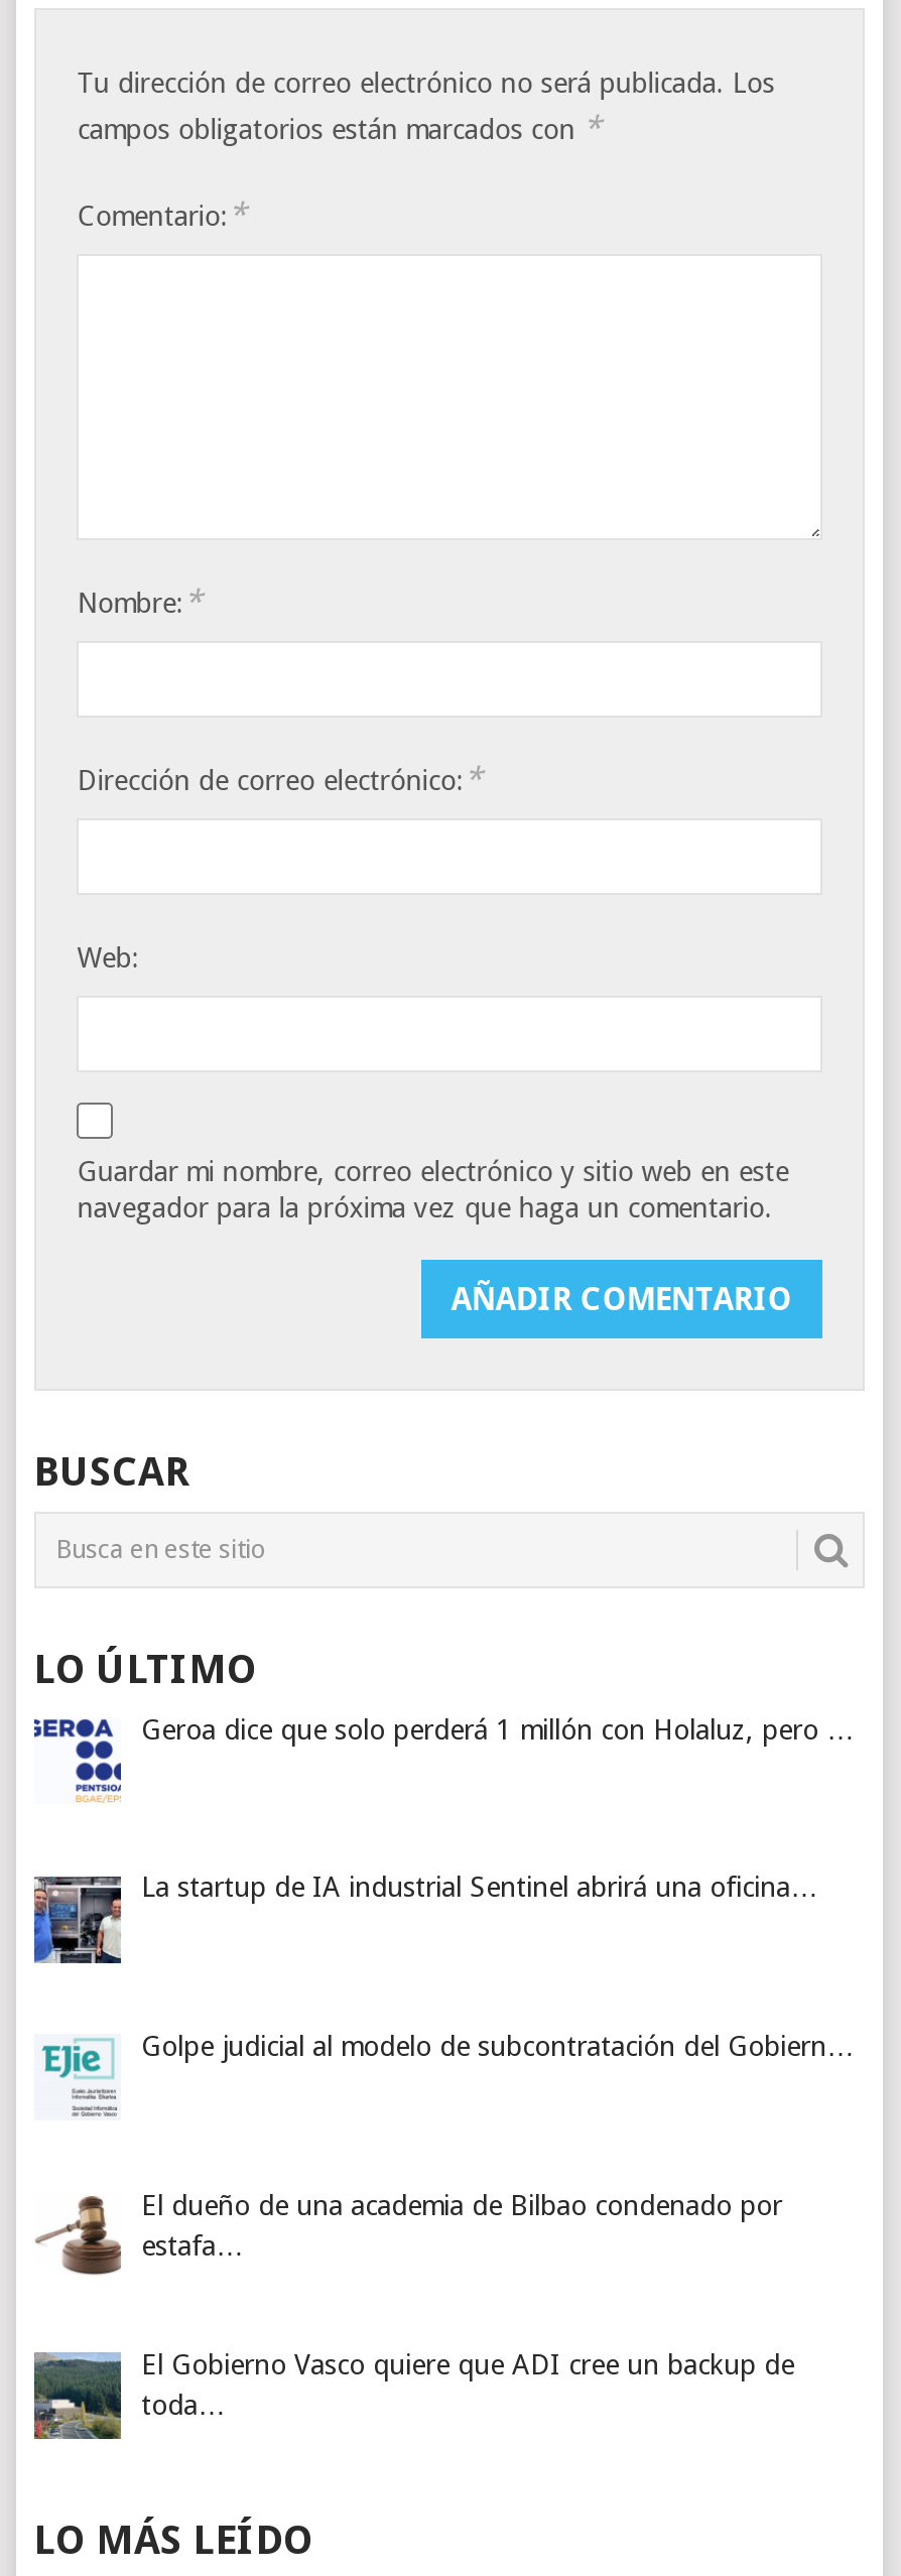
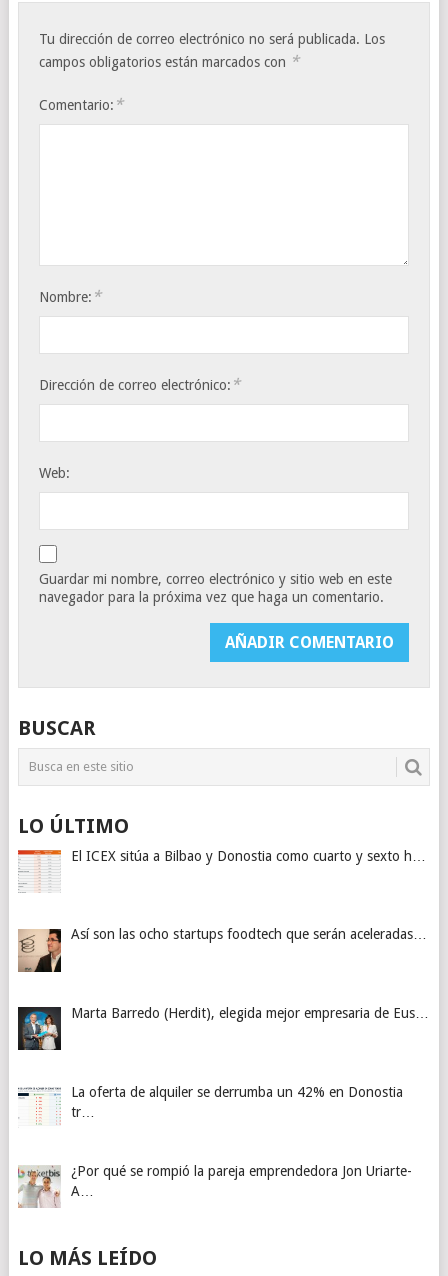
[32,1713,855,1802] [image] | Geroa dice que solo perderá 1 millón con Holaluz, pero … -> [17,848,426,893] [image] | El ICEX sitúa a Bilbao y Donostia como cuarto y sexto h…
[32,1872,818,1965] [image] | La startup de IA industrial Sentinel abrirá una oficina… -> [17,926,427,973] [image] | Así son las ocho startups foodtech que serán aceleradas…
[34,2030,855,2120] [image] | Golpe judicial al modelo de subcontratación del Gobiern… -> [17,1005,429,1051] [image] | Marta Barredo (Herdit), elegida mejor empresaria de Eus…
[34,2189,782,2276] [image] | El dueño de una academia de Bilbao condenado por | estafa… -> [17,1084,403,1126] [image] | La oferta de alquiler se derrumba un 42% en Donostia | tr…
[32,2347,794,2441] [image] | El Gobierno Vasco quiere que ADI cree un backup de | toda… -> [17,1162,412,1208] [image] | ¿Por qué se rompió la pareja emprendedora Jon Uriarte- | A…

